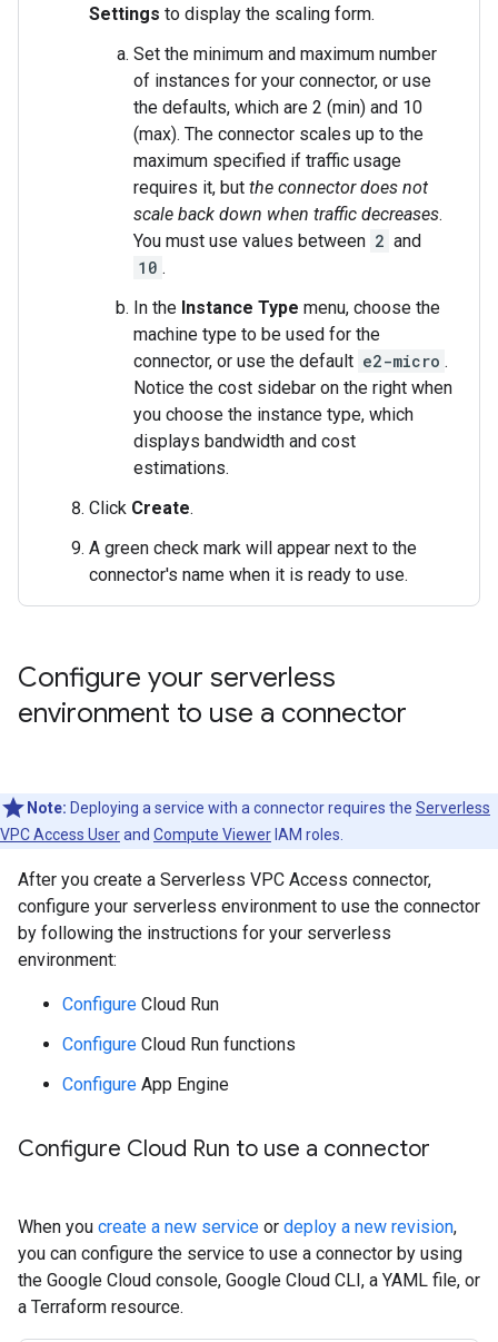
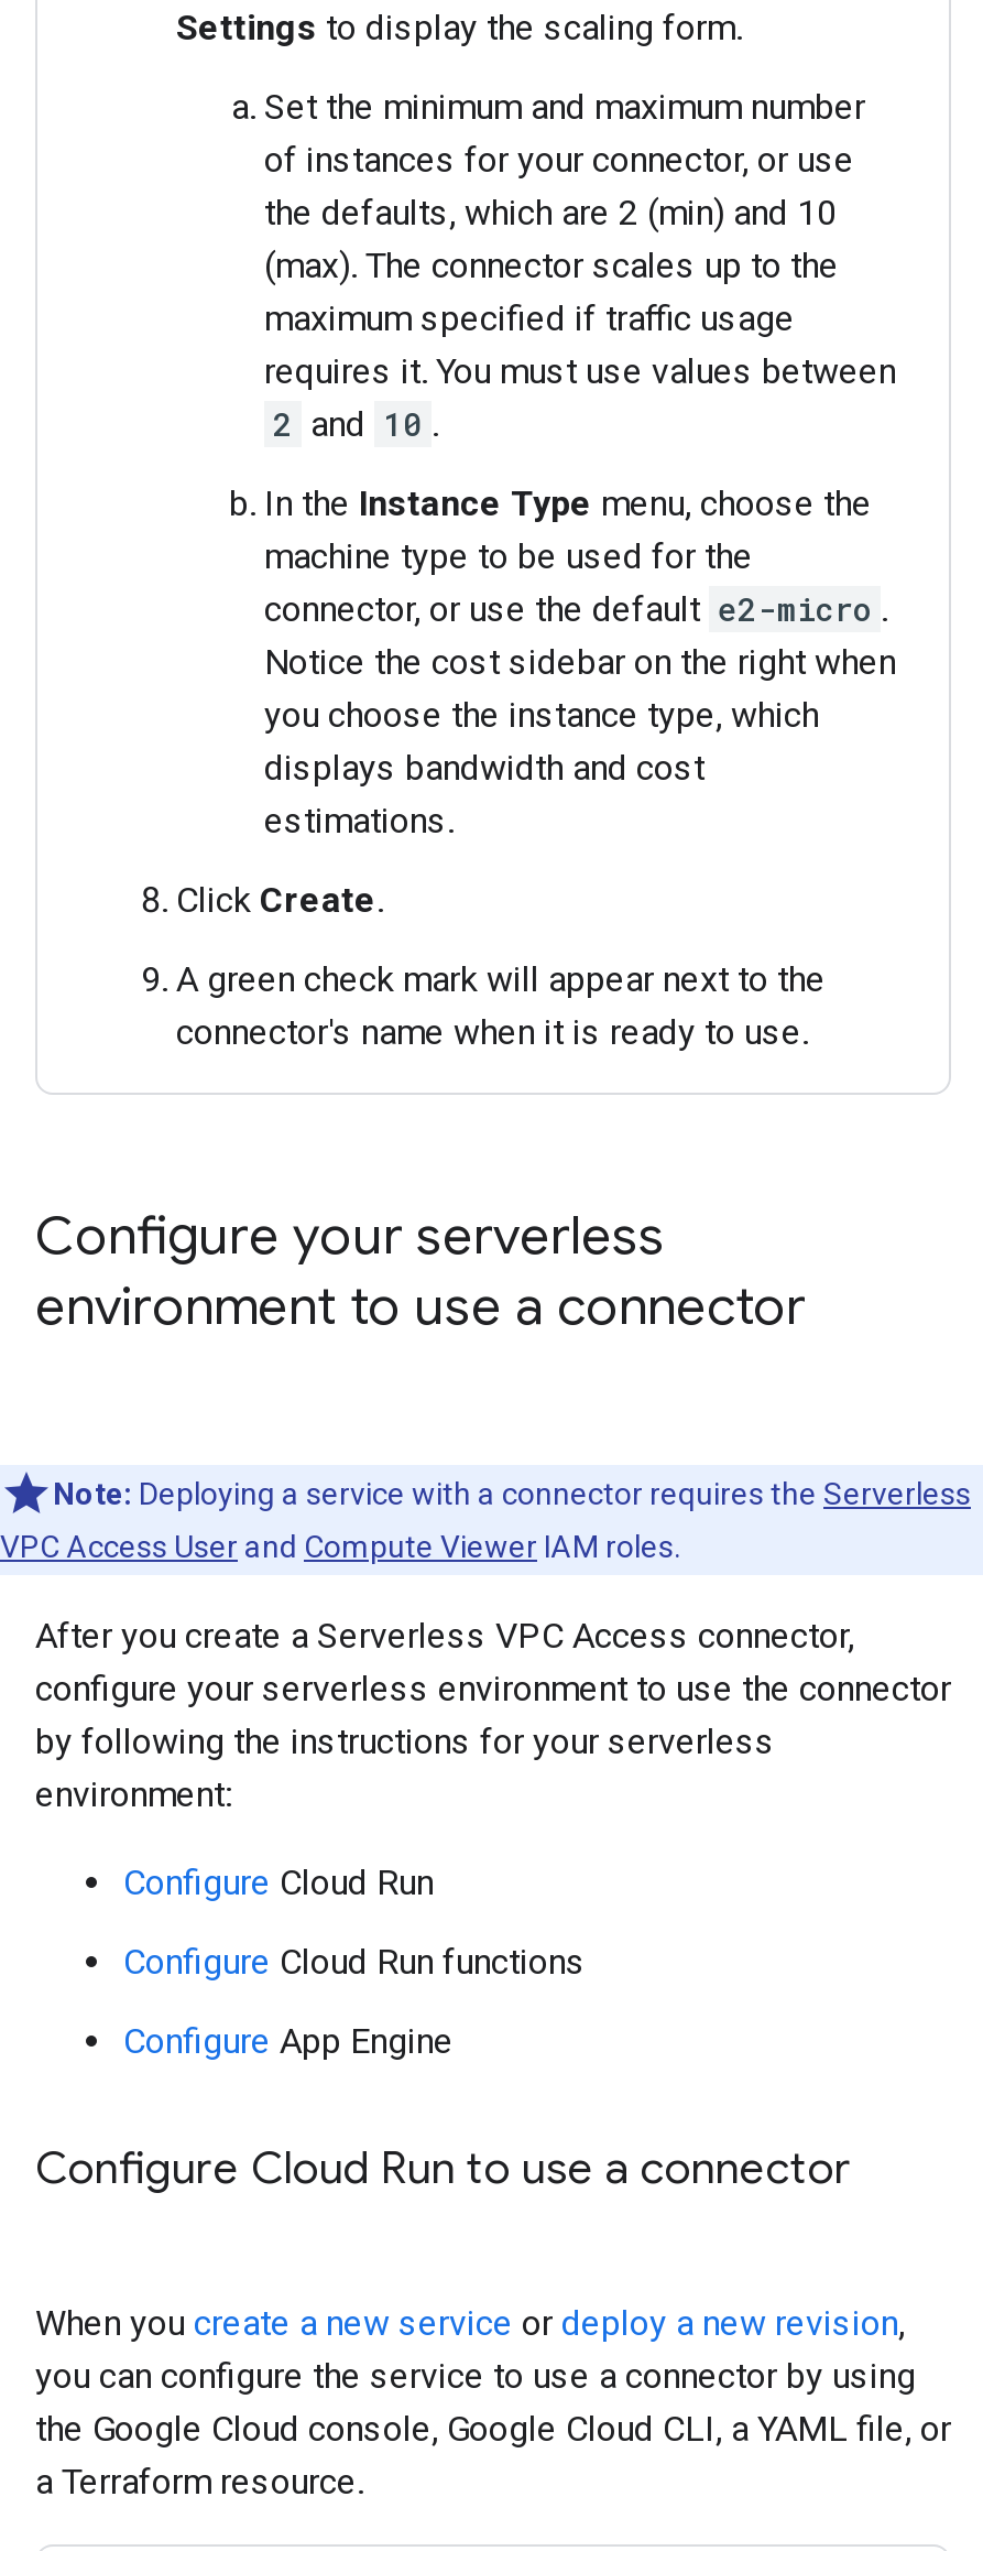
[133,177,442,278] requires it, but the connector does not | scale back down when traffic decreases. | You must use values between 2 and | 10 . -> [264,350,896,445] requires it. You must use values between | 2 and 10 .

